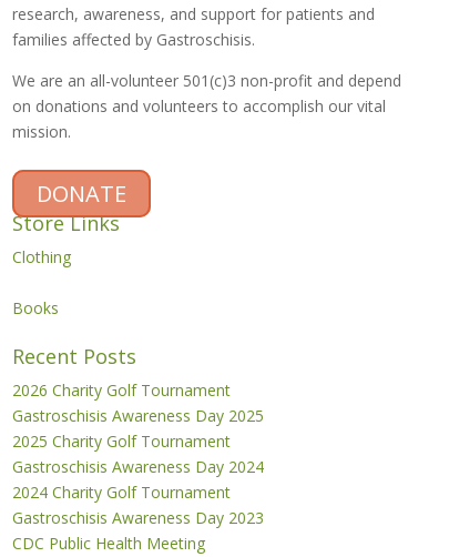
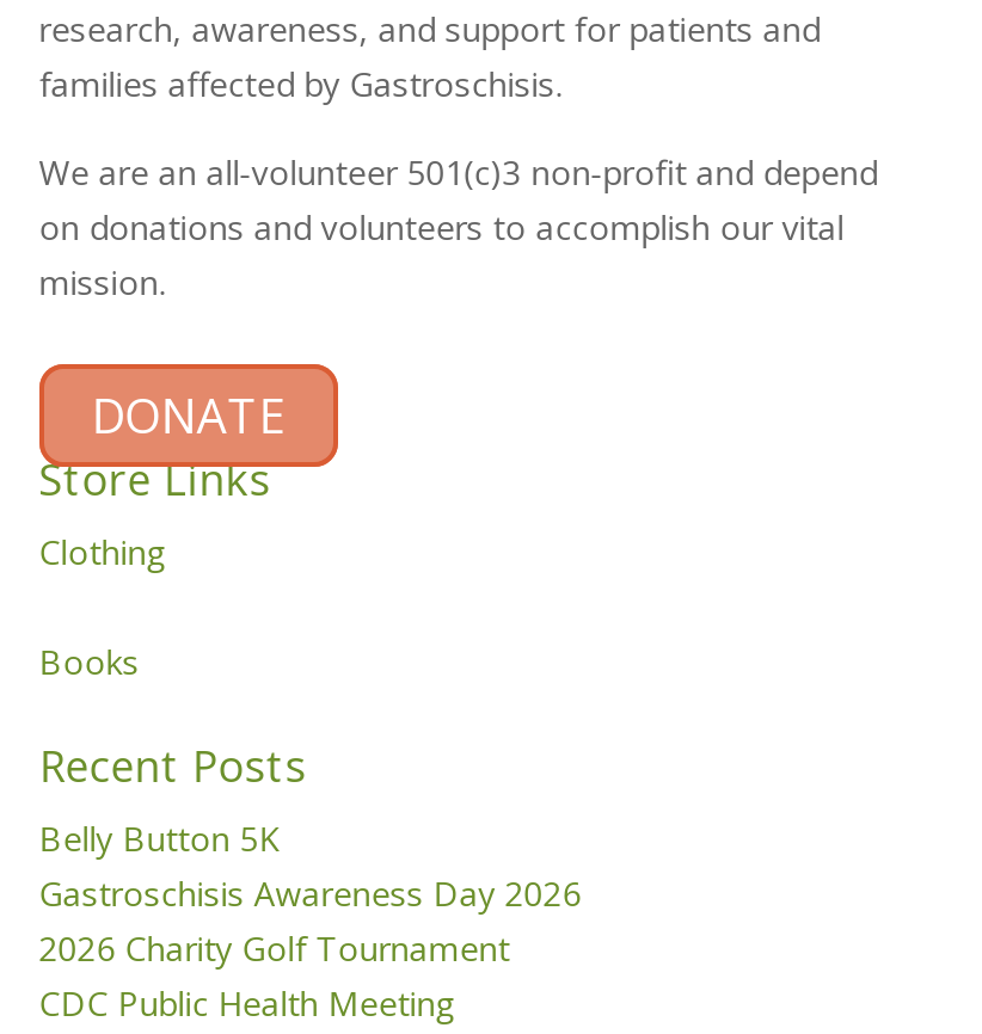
none -> [39,816,581,916] Belly Button 5K | Gastroschisis Awareness Day 2026
moved [12,379,230,400] -> [39,926,510,971]: 2026 Charity Golf Tournament
[12,405,264,528] Gastroschisis Awareness Day 2025 | 2025 Charity Golf Tournament | Gastroschisis Awareness Day 2024 | 2024 Charity Golf Tournament | Gastroschisis Awareness Day 2023 -> none

